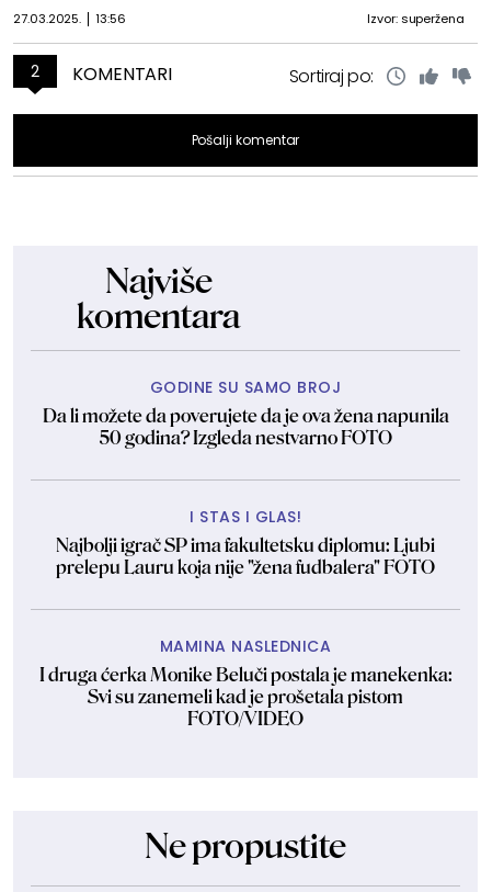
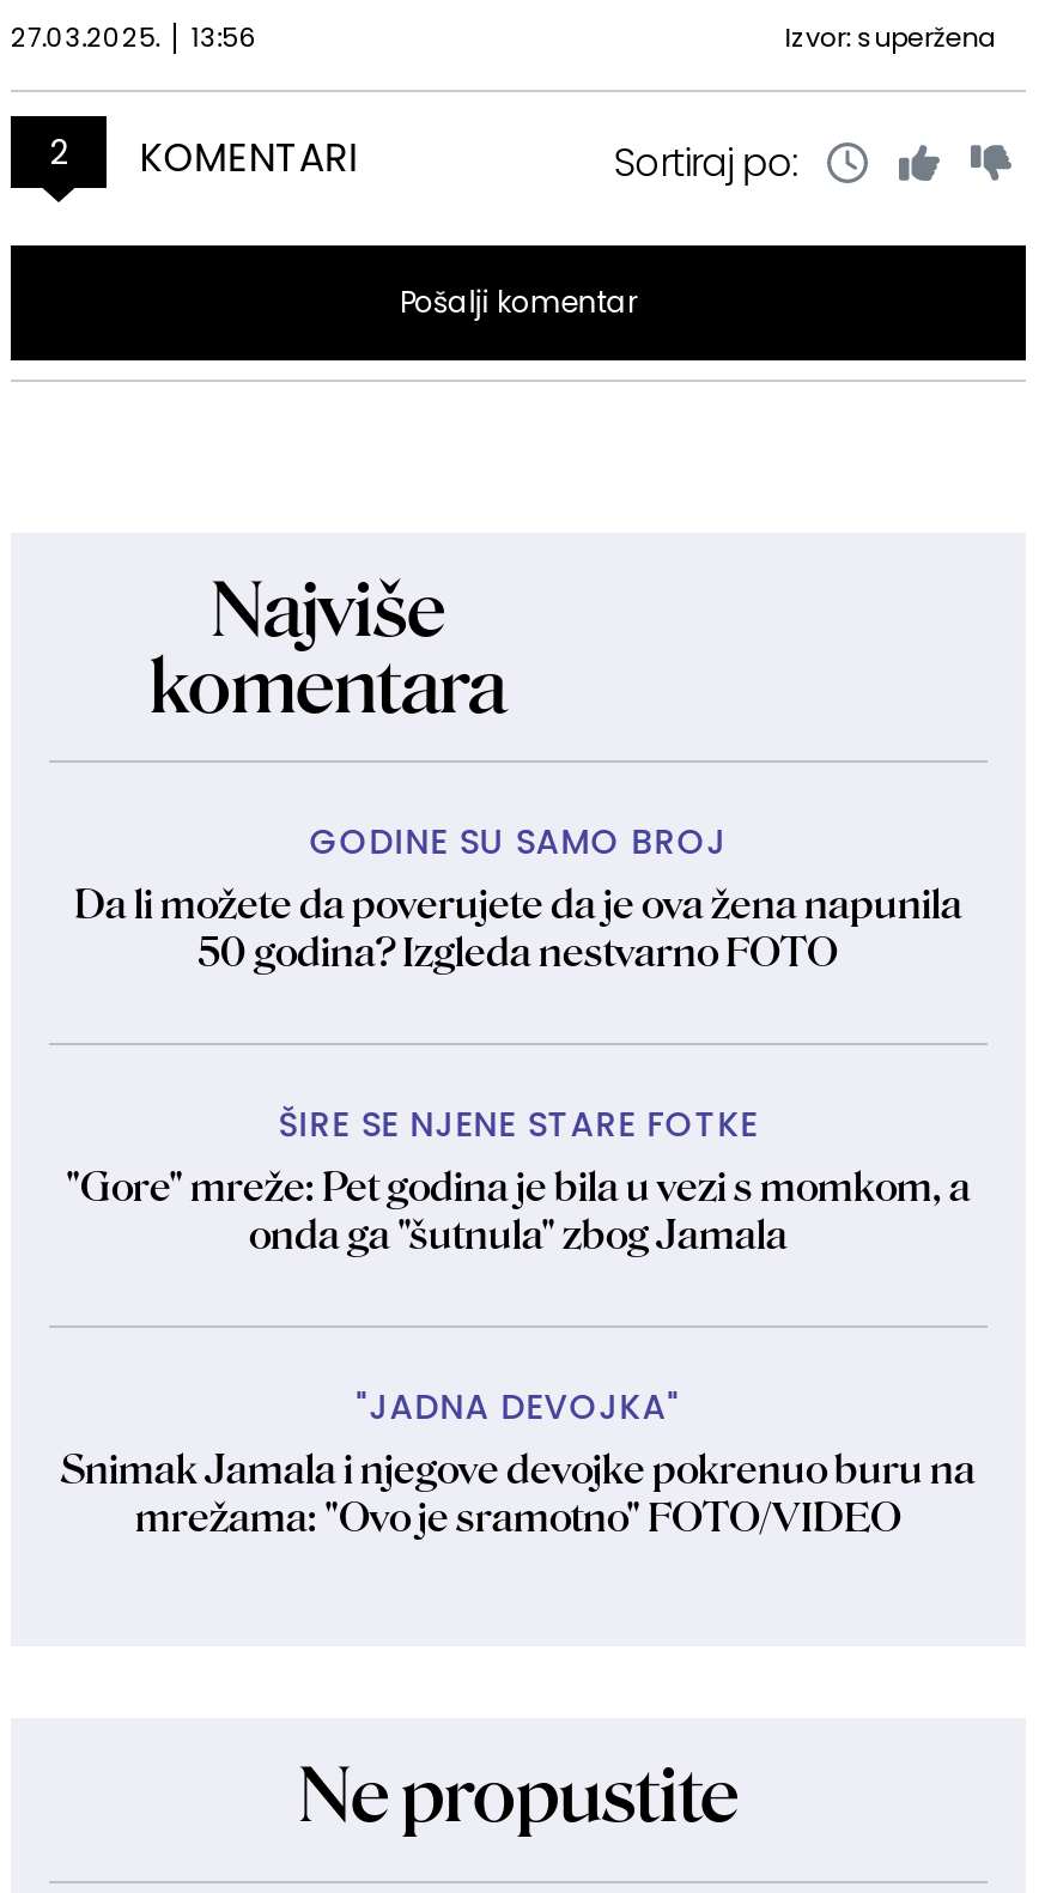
[56,506,435,578] I STAS I GLAS! | Najbolji igrač SP ima fakultetsku diplomu: Ljubi | prelepu Lauru koja nije "žena fudbalera" FOTO -> [66,1100,971,1258] ŠIRE SE NJENE STARE FOTKE | "Gore" mreže: Pet godina je bila u vezi s momkom, a | onda ga "šutnula" zbog Jamala
[39,635,452,730] MAMINA NASLEDNICA | I druga ćerka Monike Beluči postala je manekenka: | Svi su zanemeli kad je prošetala pistom | FOTO/VIDEO -> [61,1383,976,1541] "JADNA DEVOJKA" | Snimak Jamala i njegove devojke pokrenuo buru na | mrežama: "Ovo je sramotno" FOTO/VIDEO

